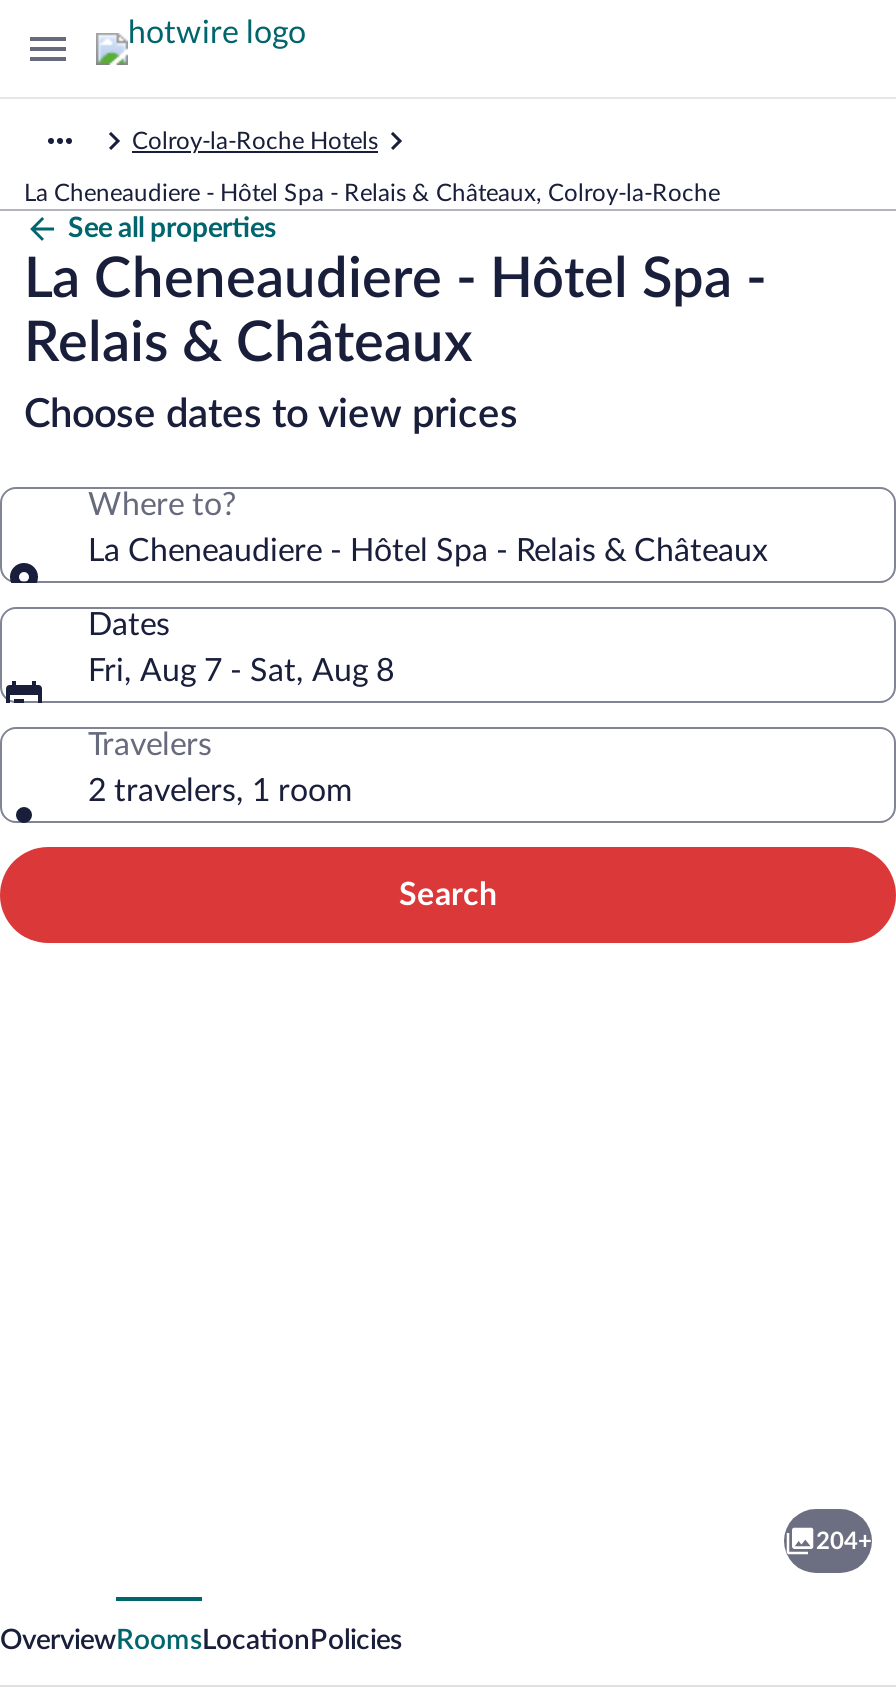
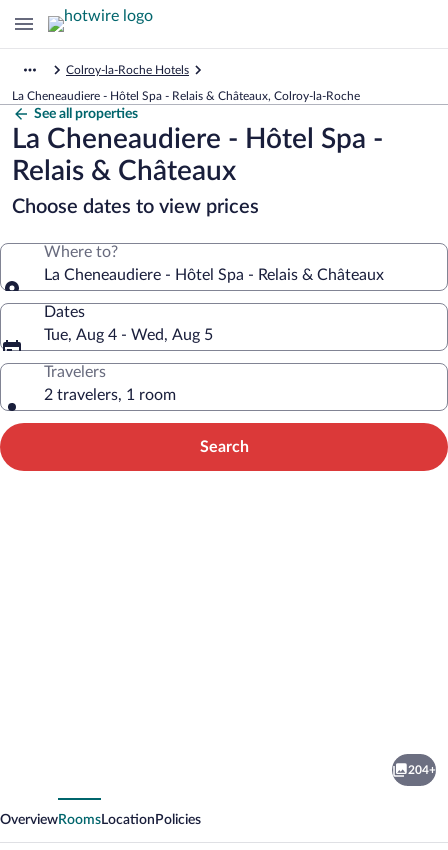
[88,655,394,687] Fri, Aug 7 - Sat, Aug 8 -> [44,327,213,343] Tue, Aug 4 - Wed, Aug 5

